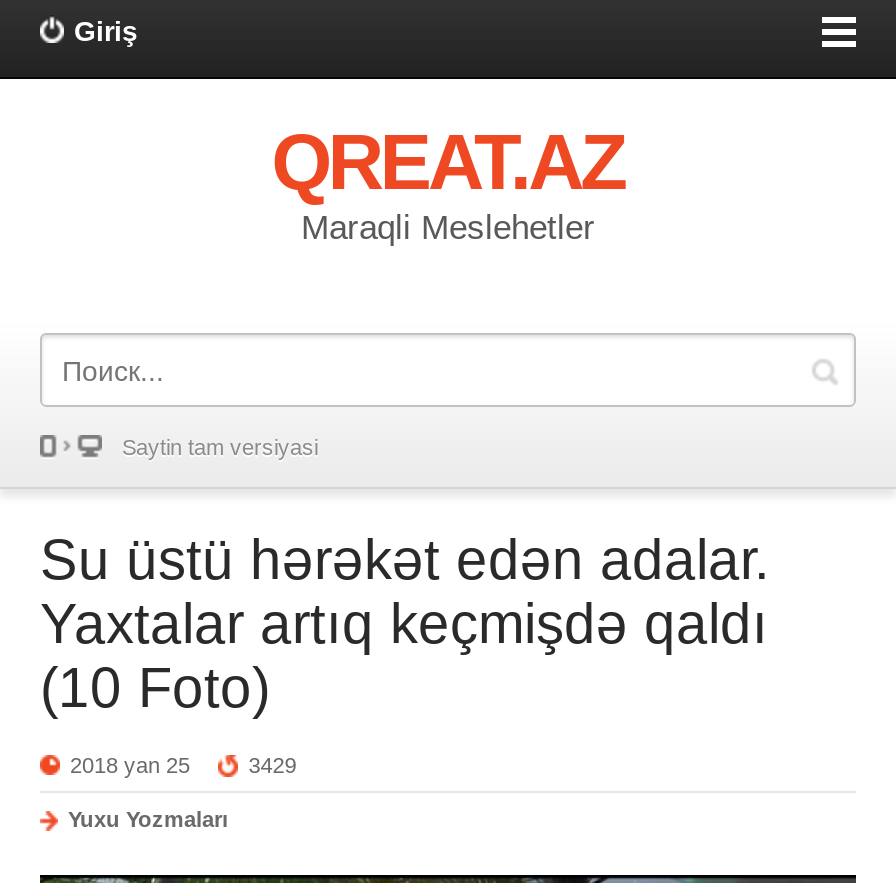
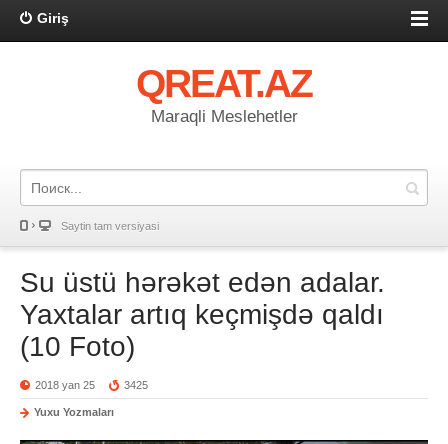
[248,753,296,777] 3429 -> [124,379,148,391] 3425

